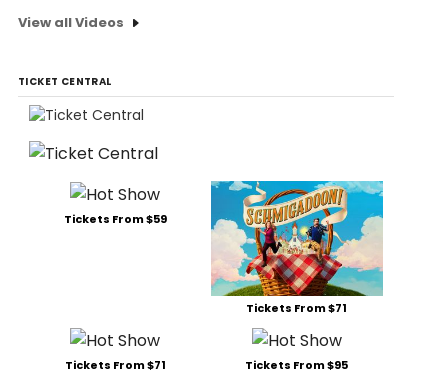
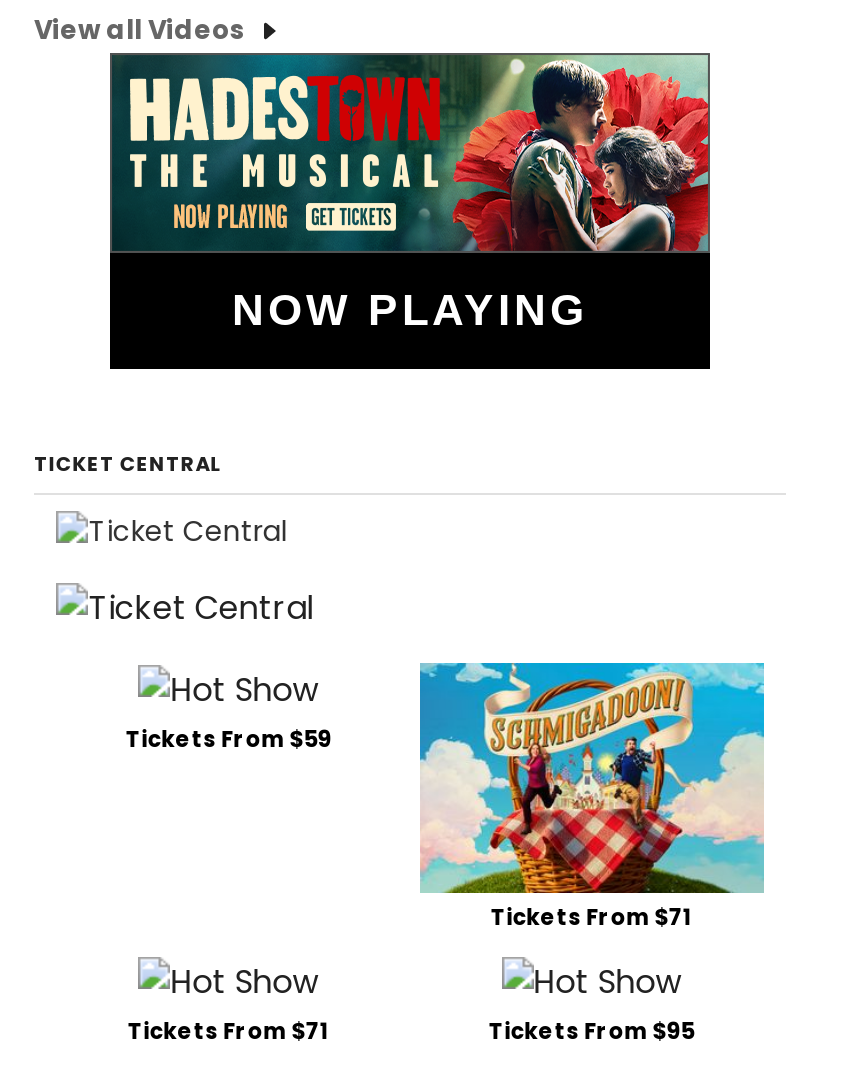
none -> [108,51,712,371] [image] | NOW PLAYING

